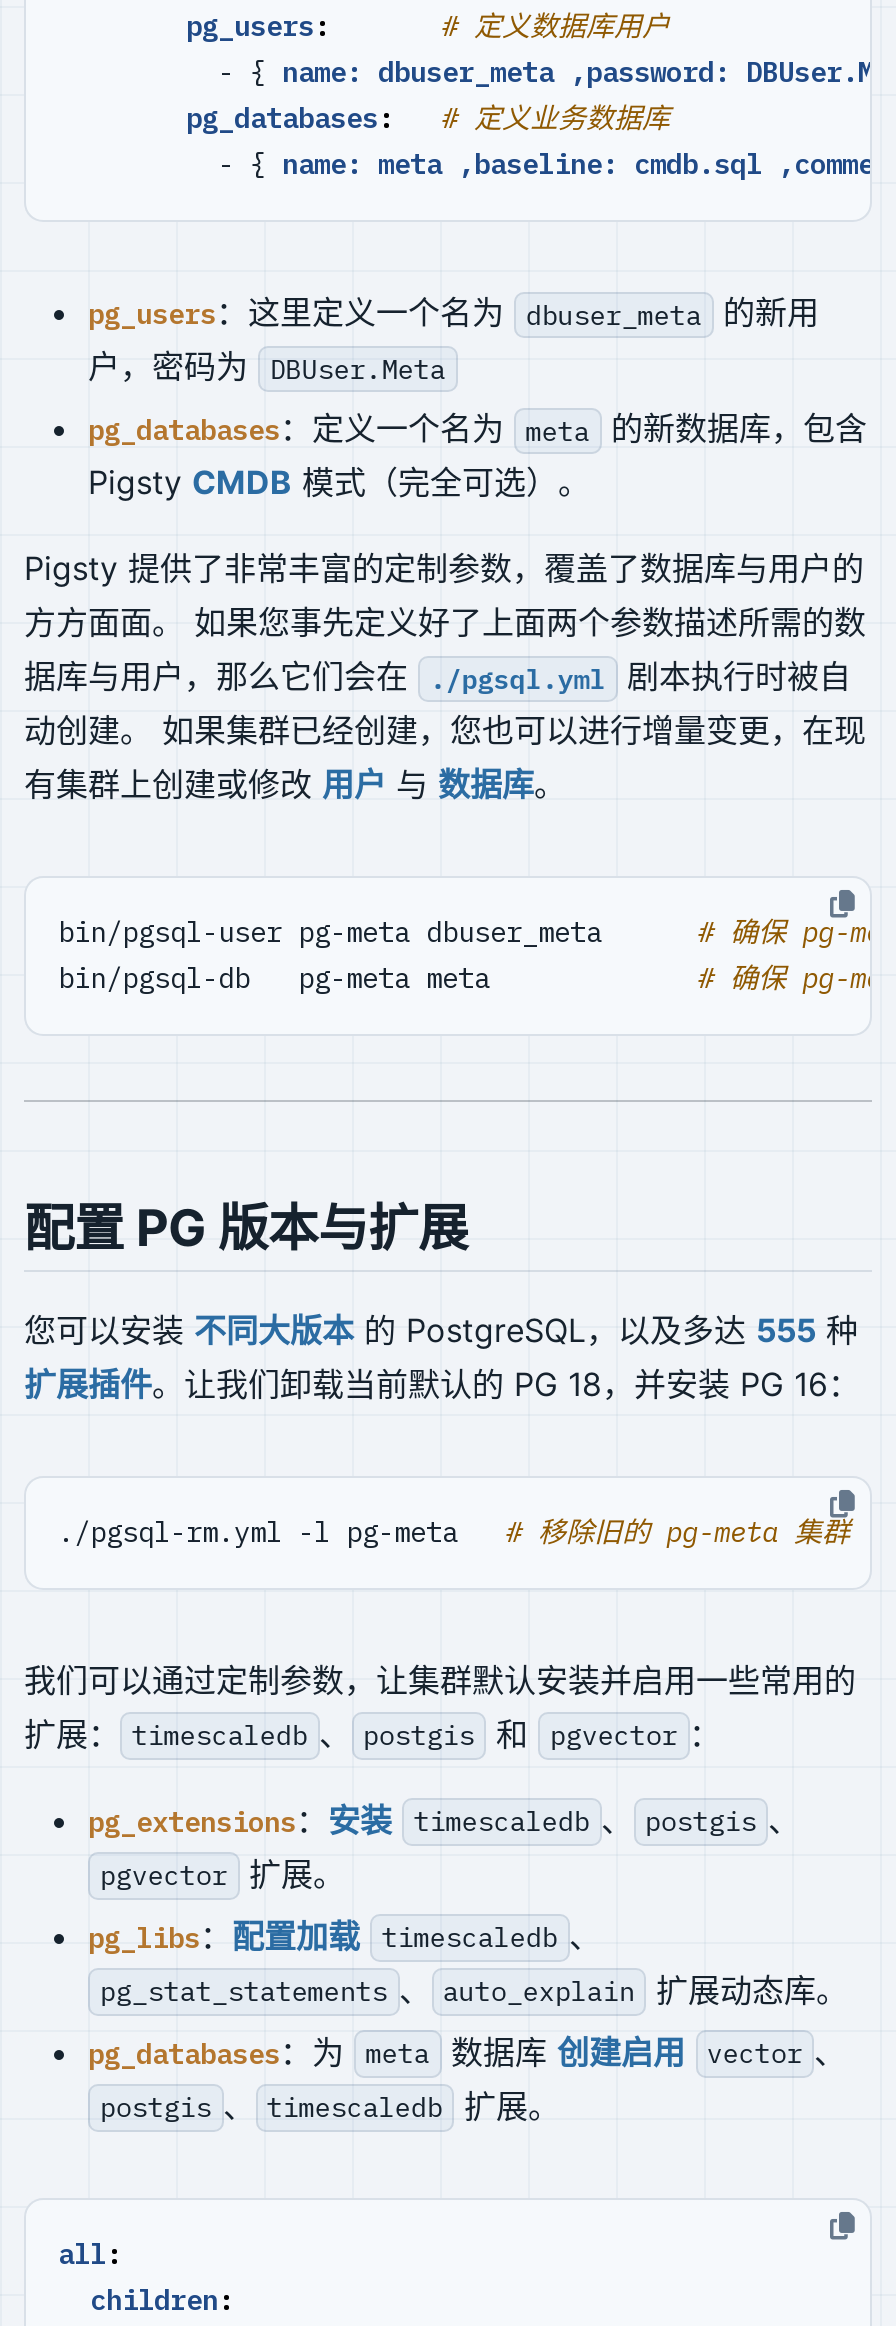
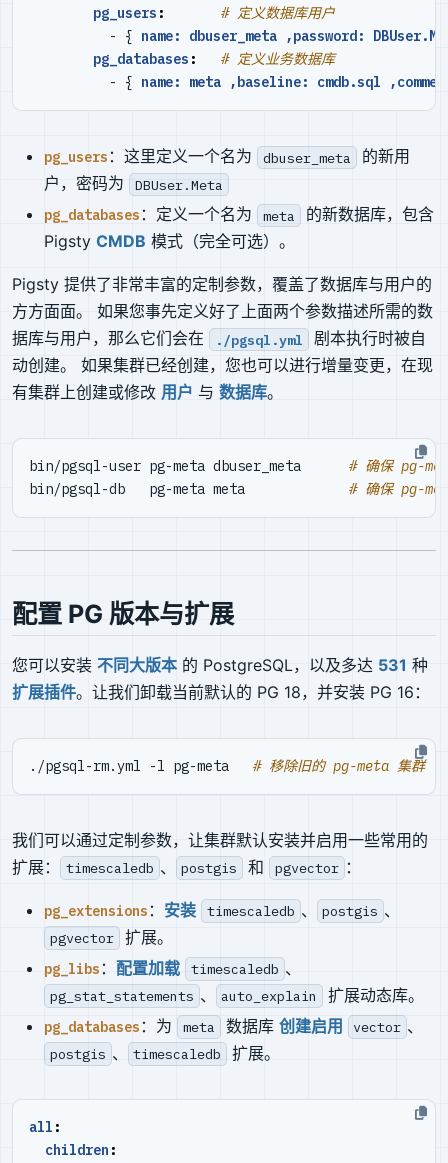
[24,1310,858,1350] 您可以安装不同大版本的 PostgreSQL，以及多达555种 -> [12,655,428,675] 您可以安装不同大版本的 PostgreSQL，以及多达531种

